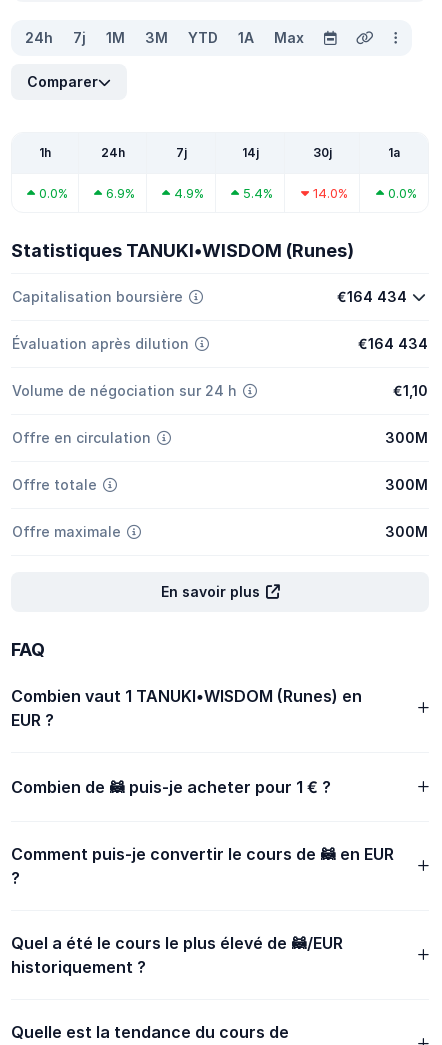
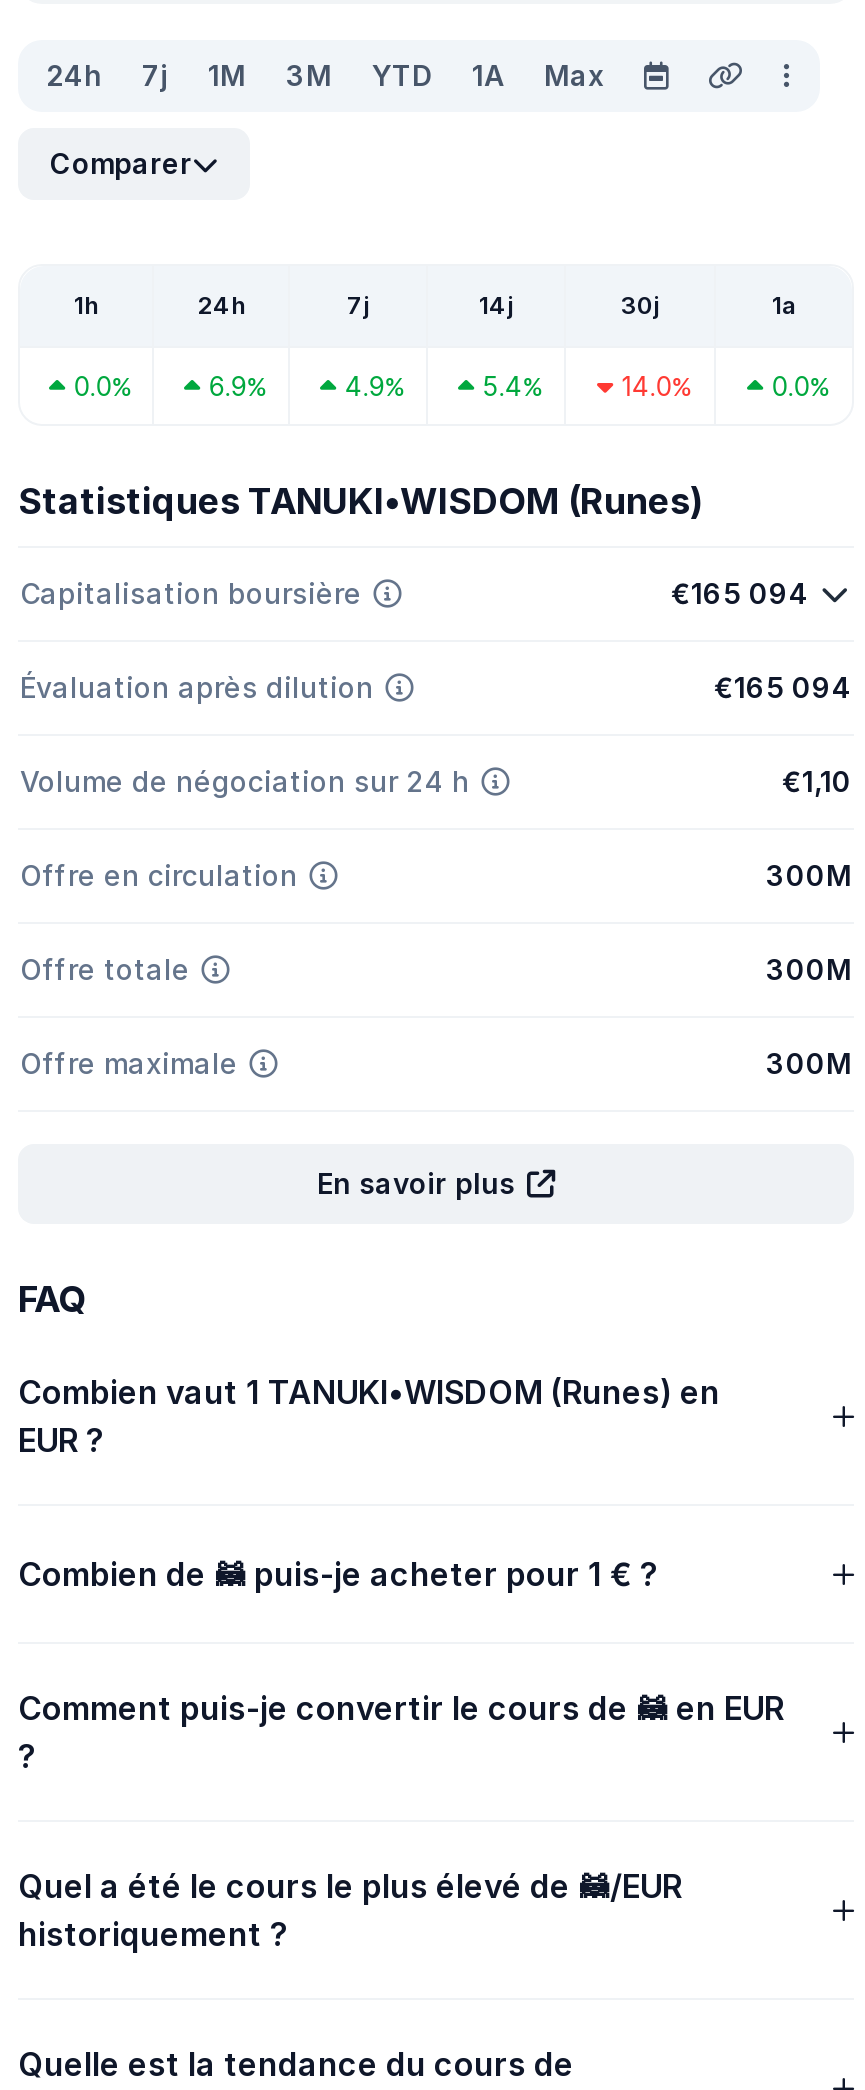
[336,288,406,305] €164 434 -> [671,576,809,610] €165 094
[358,335,428,352] €164 434 -> [714,670,852,704] €165 094

